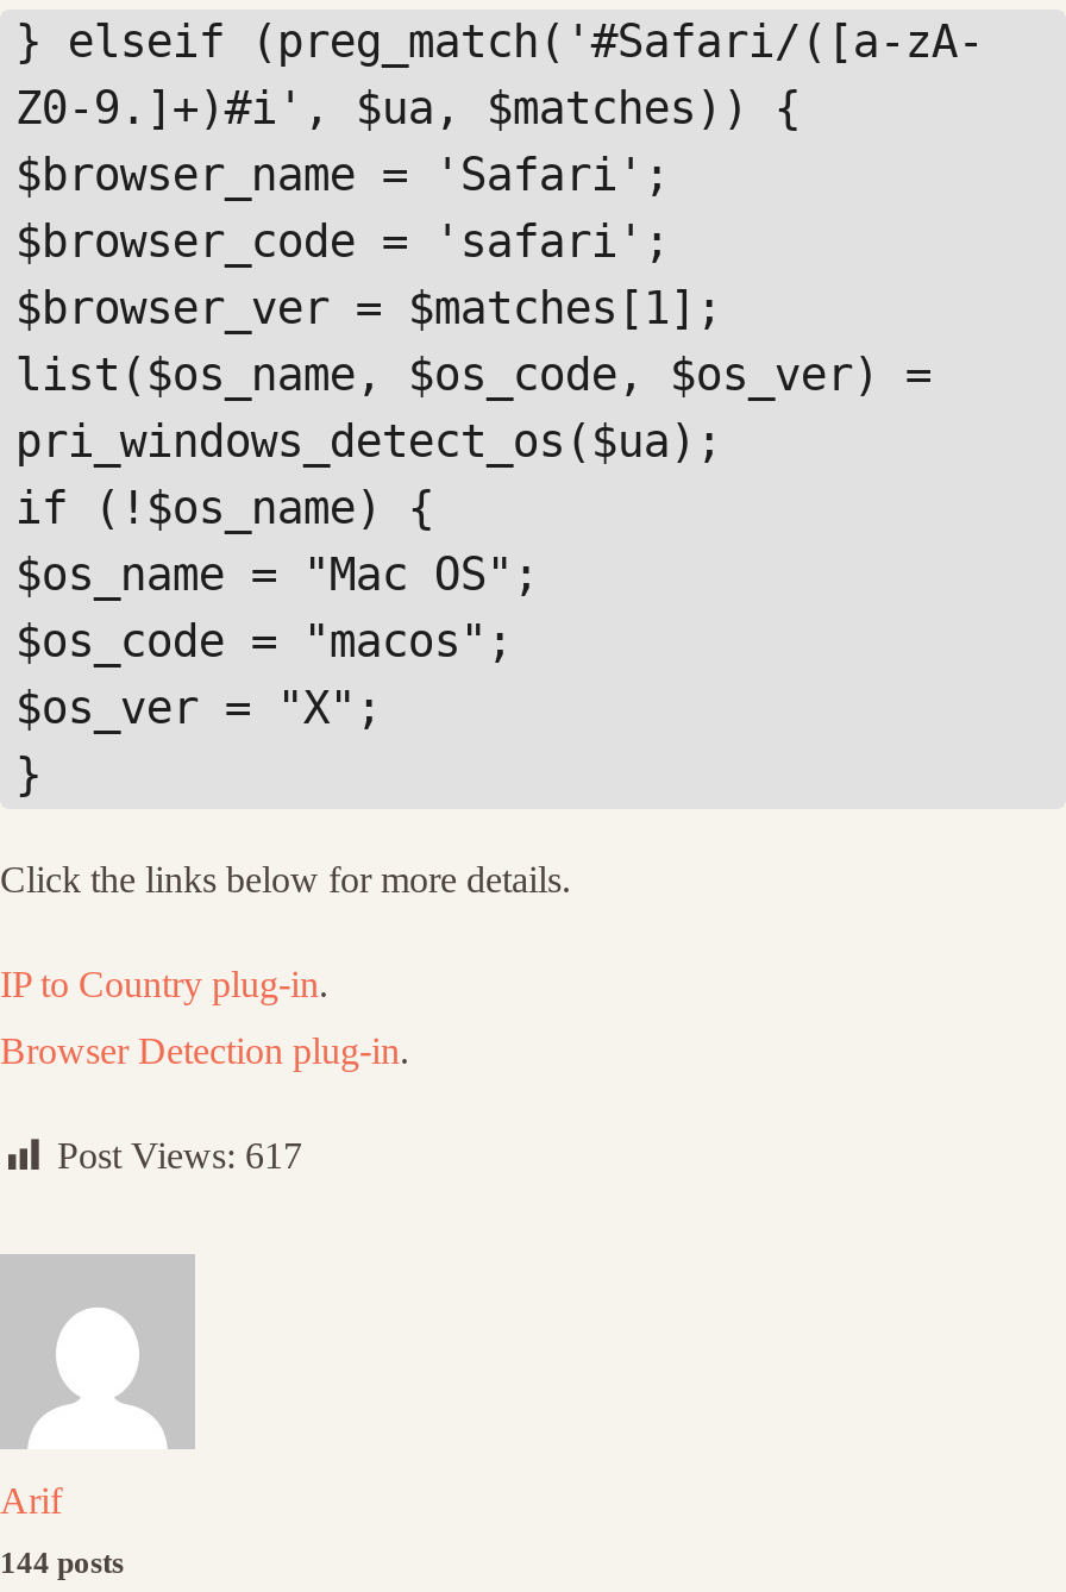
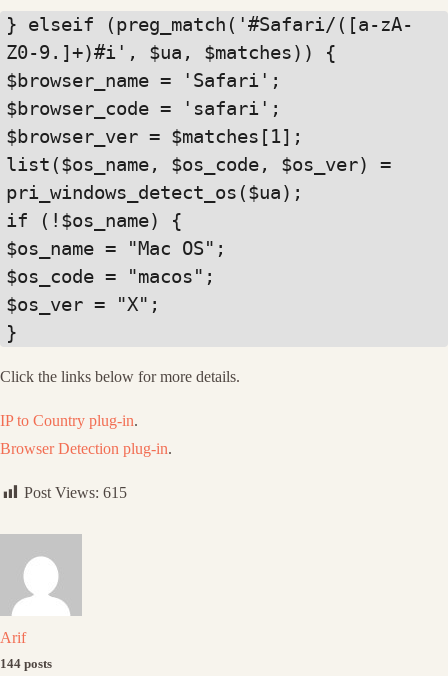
[57,1134,302,1175] Post Views: 617 -> [24,484,127,501] Post Views: 615

